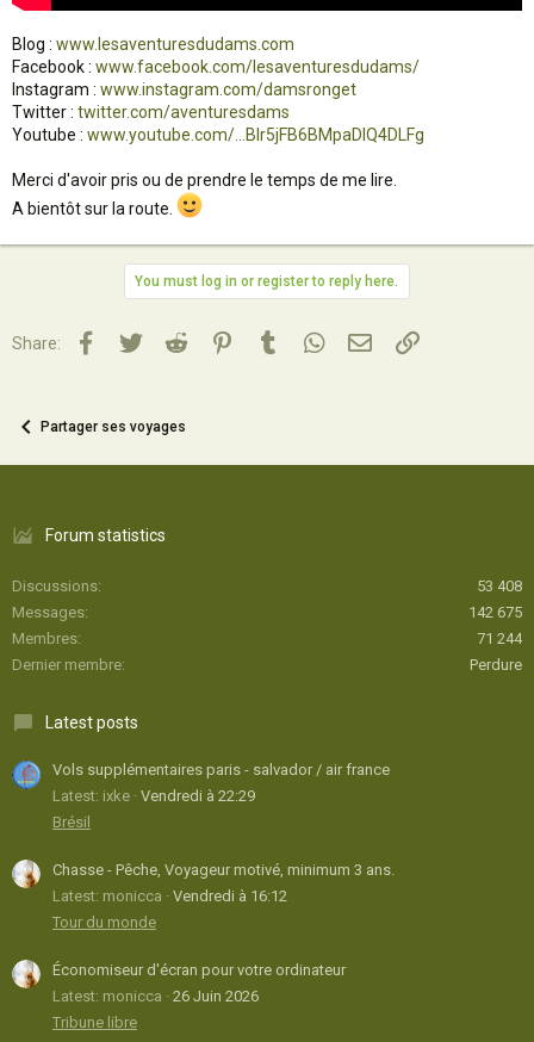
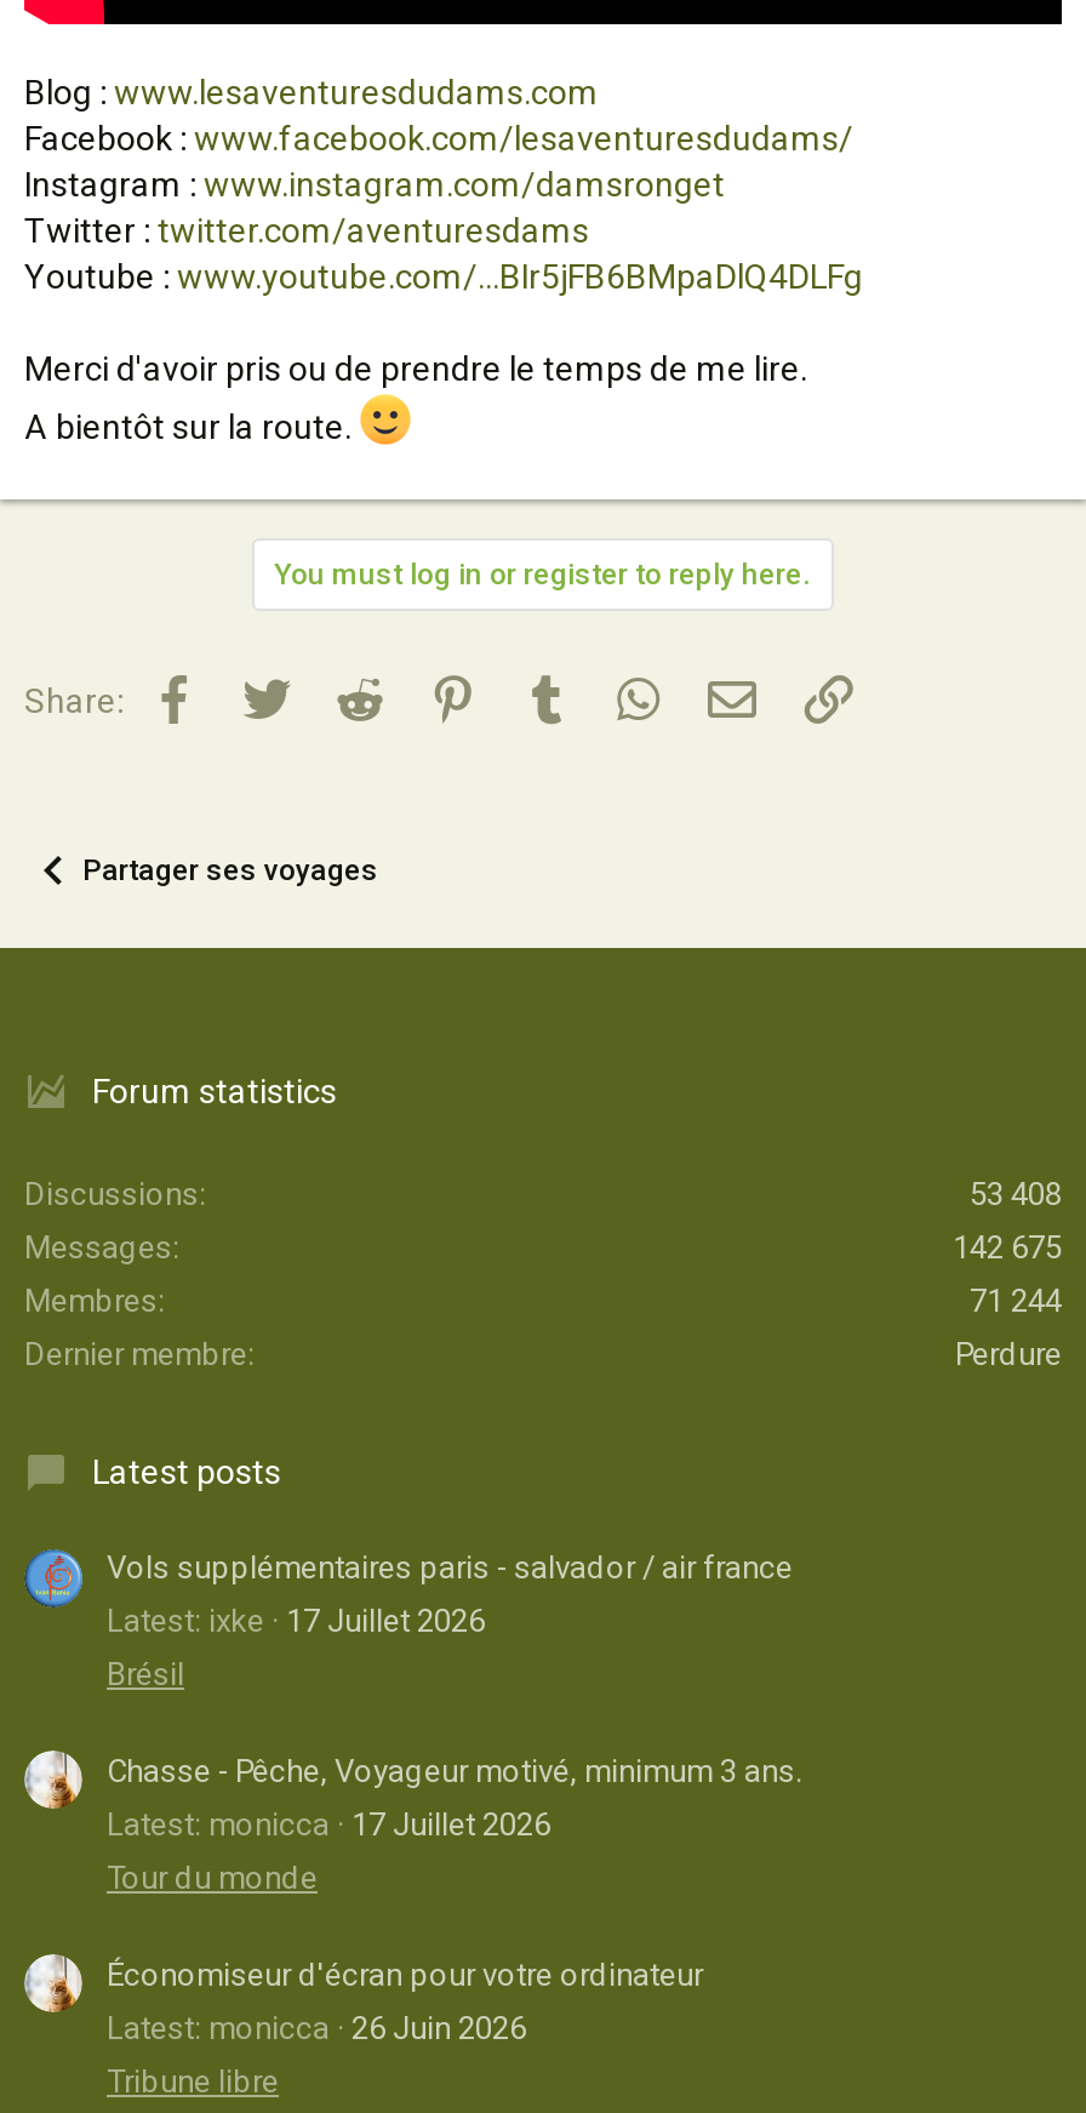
[52,787,255,805] Latest: ixke Vendredi à 22:29 -> [107,1604,485,1640] Latest: ixke 17 Juillet 2026
[52,887,287,905] Latest: monicca Vendredi à 16:12 -> [107,1807,550,1843] Latest: monicca 17 Juillet 2026

